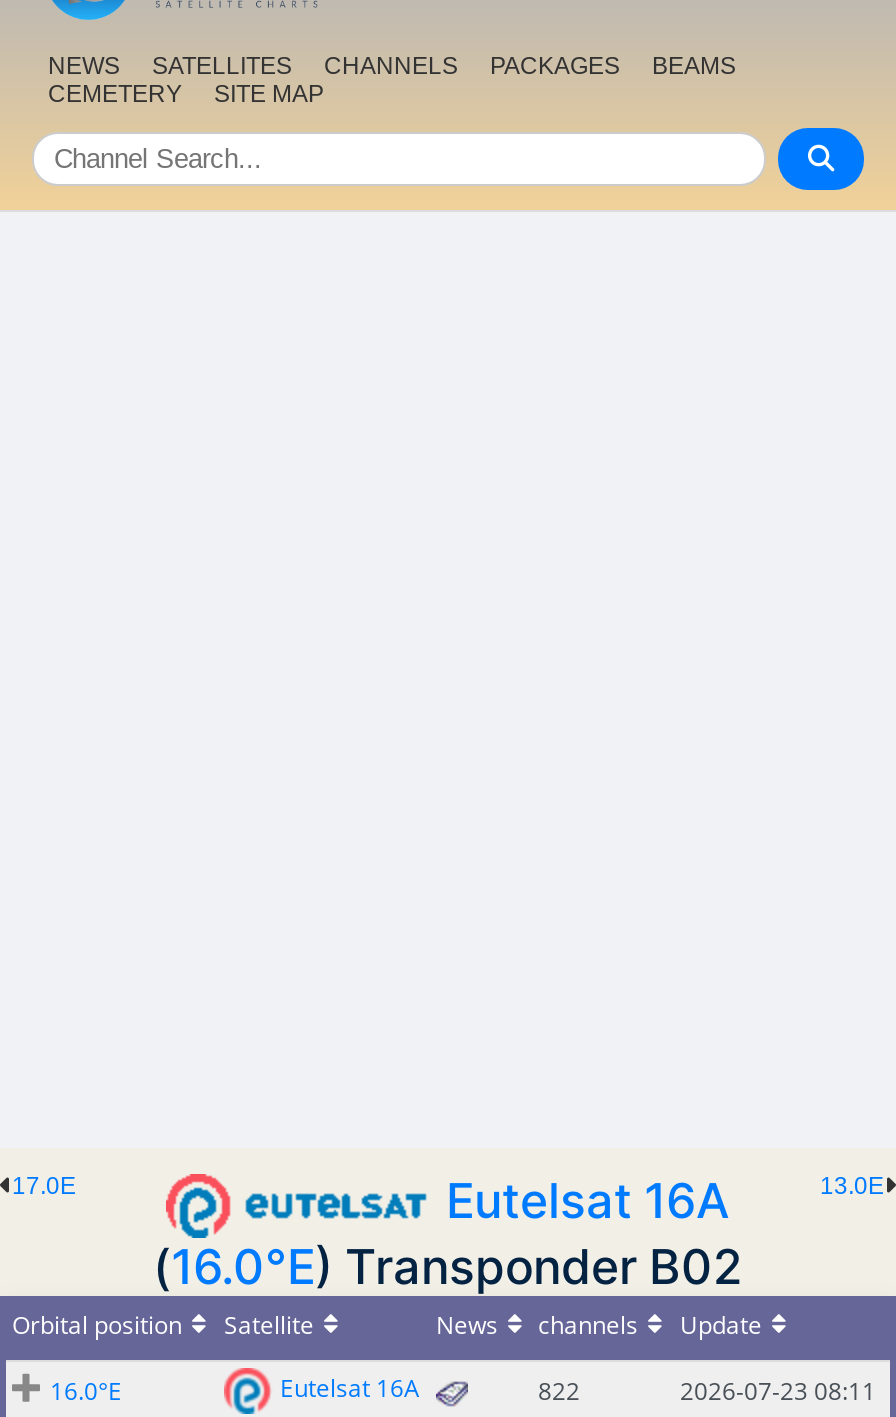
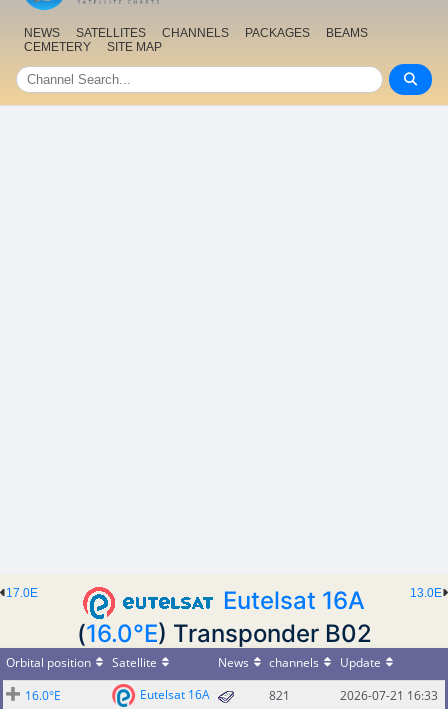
[538,1373,580,1407] 822 -> [269,687,290,704] 821
[680,1373,876,1407] 2026-07-23 08:11 -> [340,687,438,704] 2026-07-21 16:33

